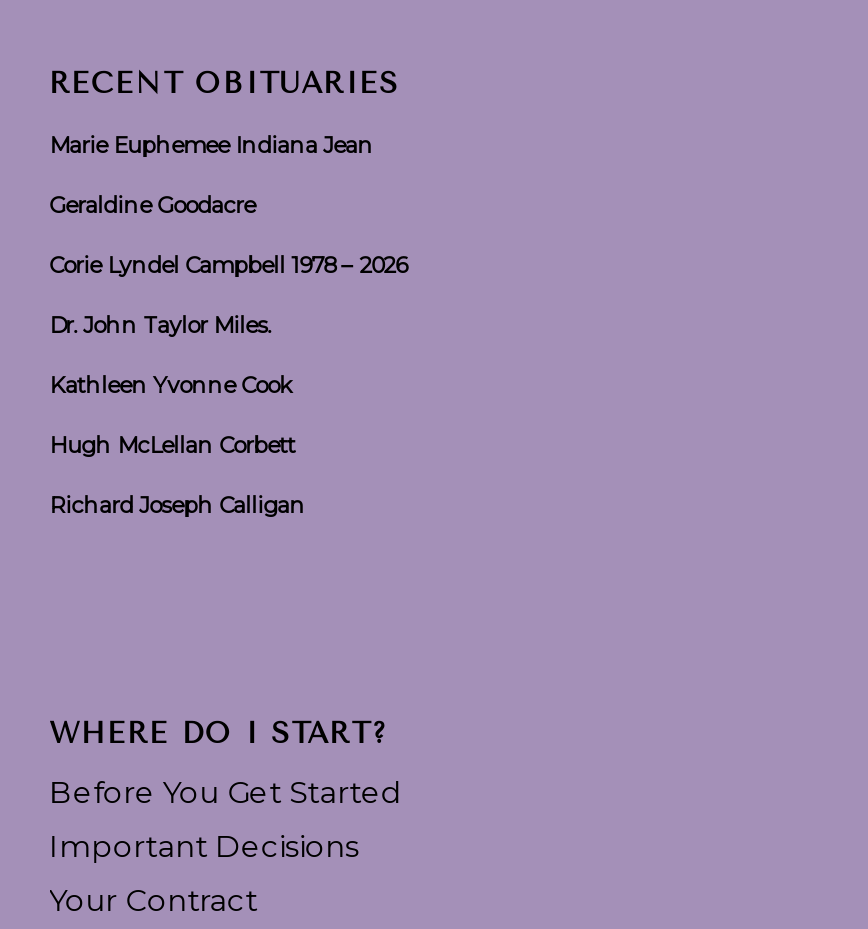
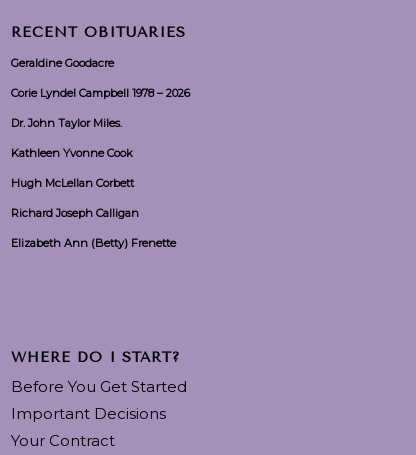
[49,132,373,160] Marie Euphemee Indiana Jean -> none
moved [49,192,407,520] -> [11,56,190,220]: Geraldine Goodacre | Corie Lyndel Campbell 1978 – 2026 | Dr. John Taylor Miles. | Kathleen Yvonne Cook | Hugh McLellan Corbett | Richard Joseph Calligan
none -> [11,236,176,250] Elizabeth Ann (Betty) Frenette

